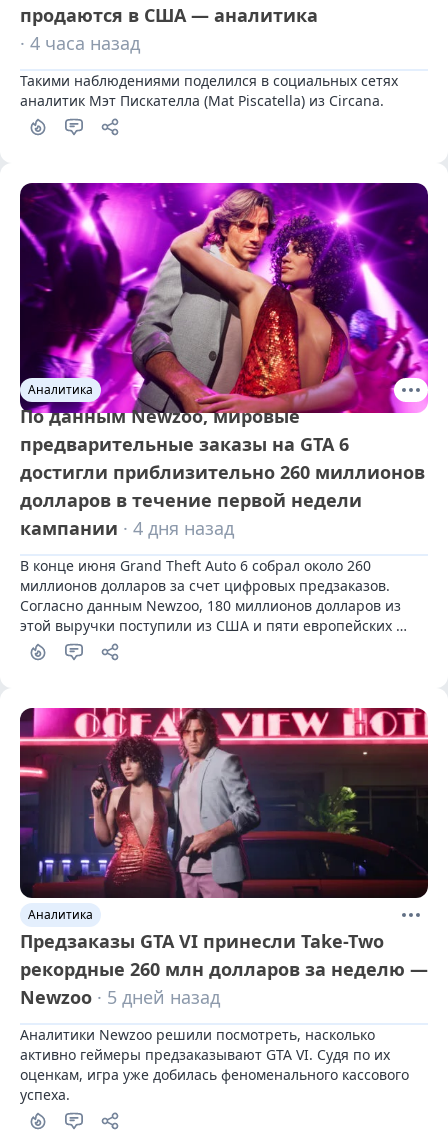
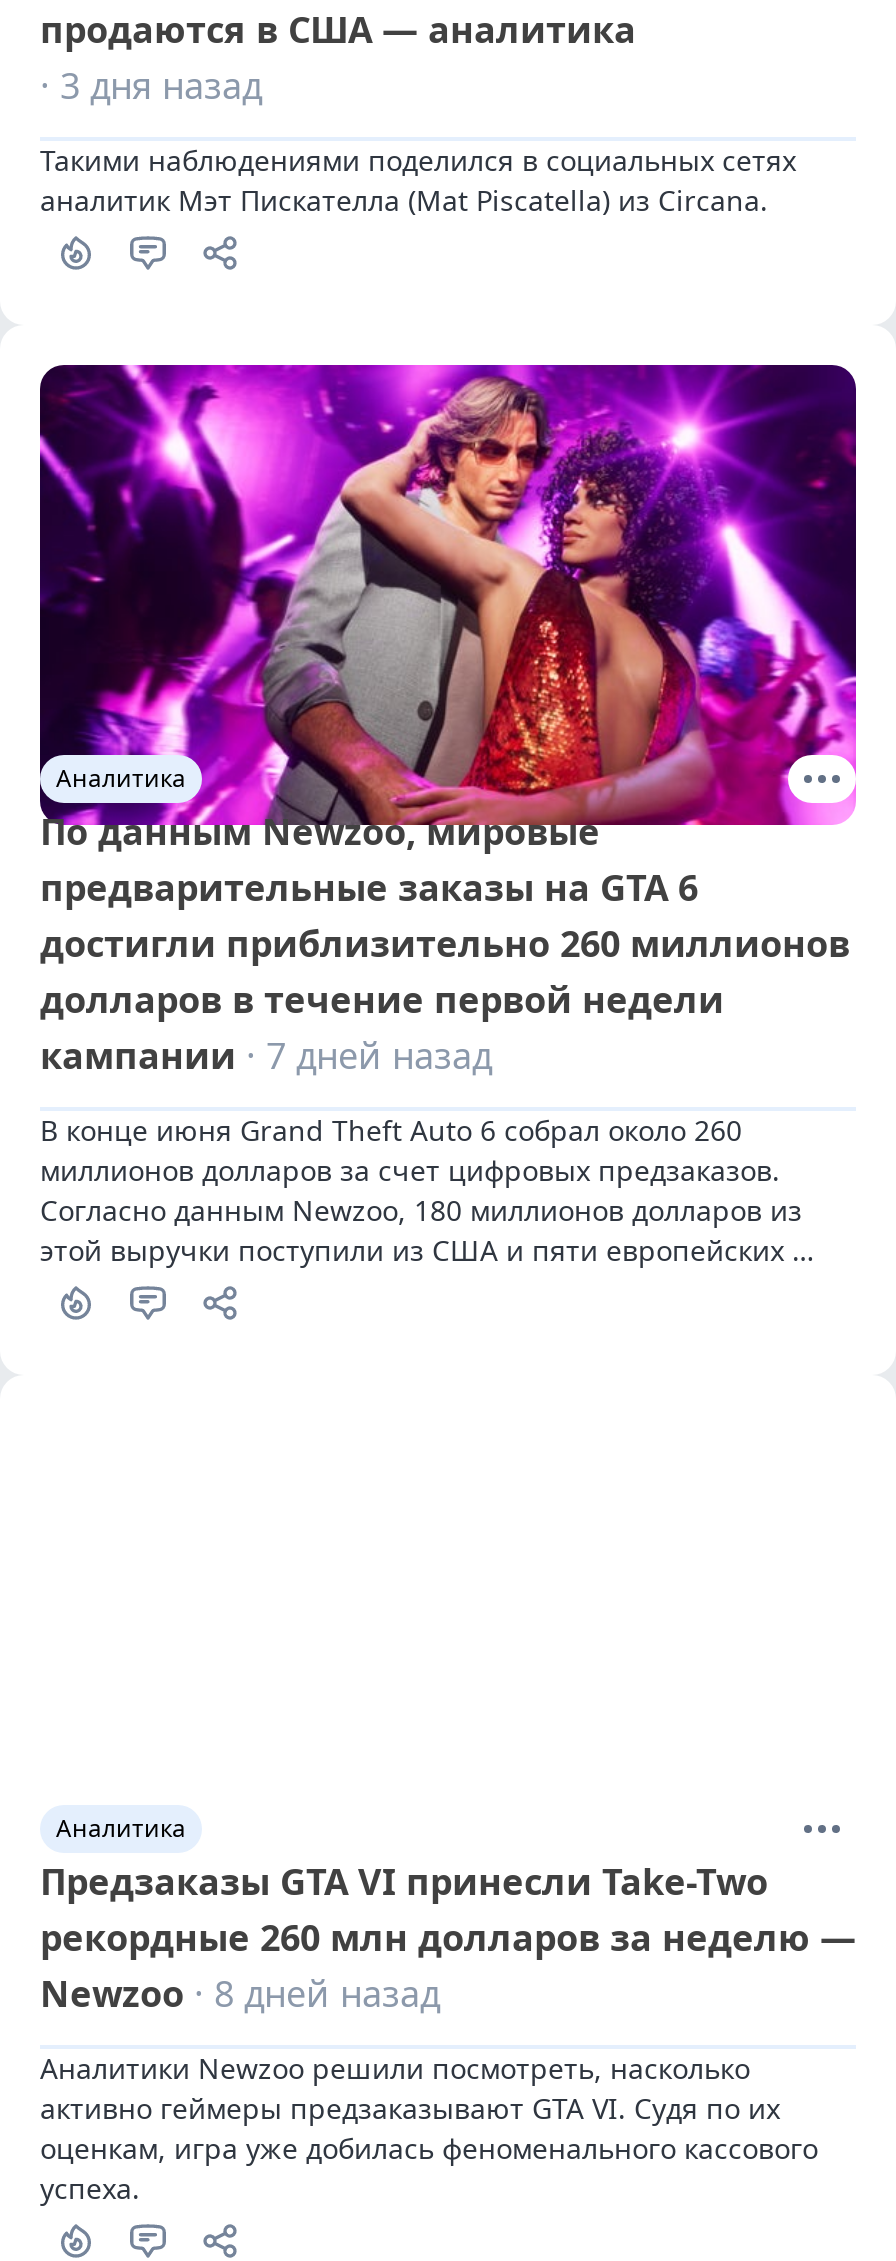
[20,31,140,55] · 4 часа назад -> [40,62,262,110] · 3 дня назад
[20,516,234,540] кампании · 4 дня назад -> [40,1031,492,1079] кампании · 7 дней назад
[19,707,429,899] [image] -> none
[20,984,220,1008] Newzoo · 5 дней назад -> [40,1969,440,2017] Newzoo · 8 дней назад

